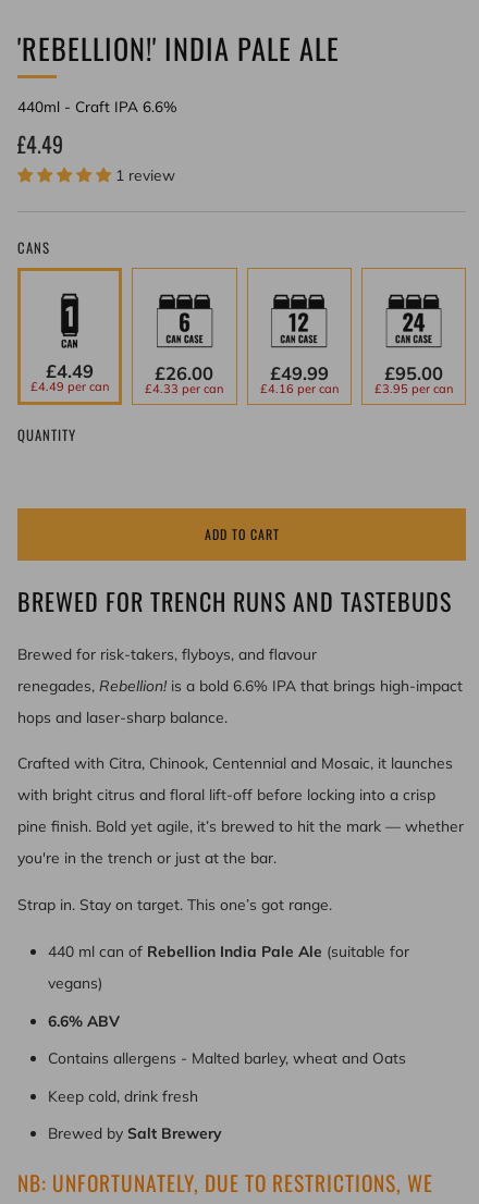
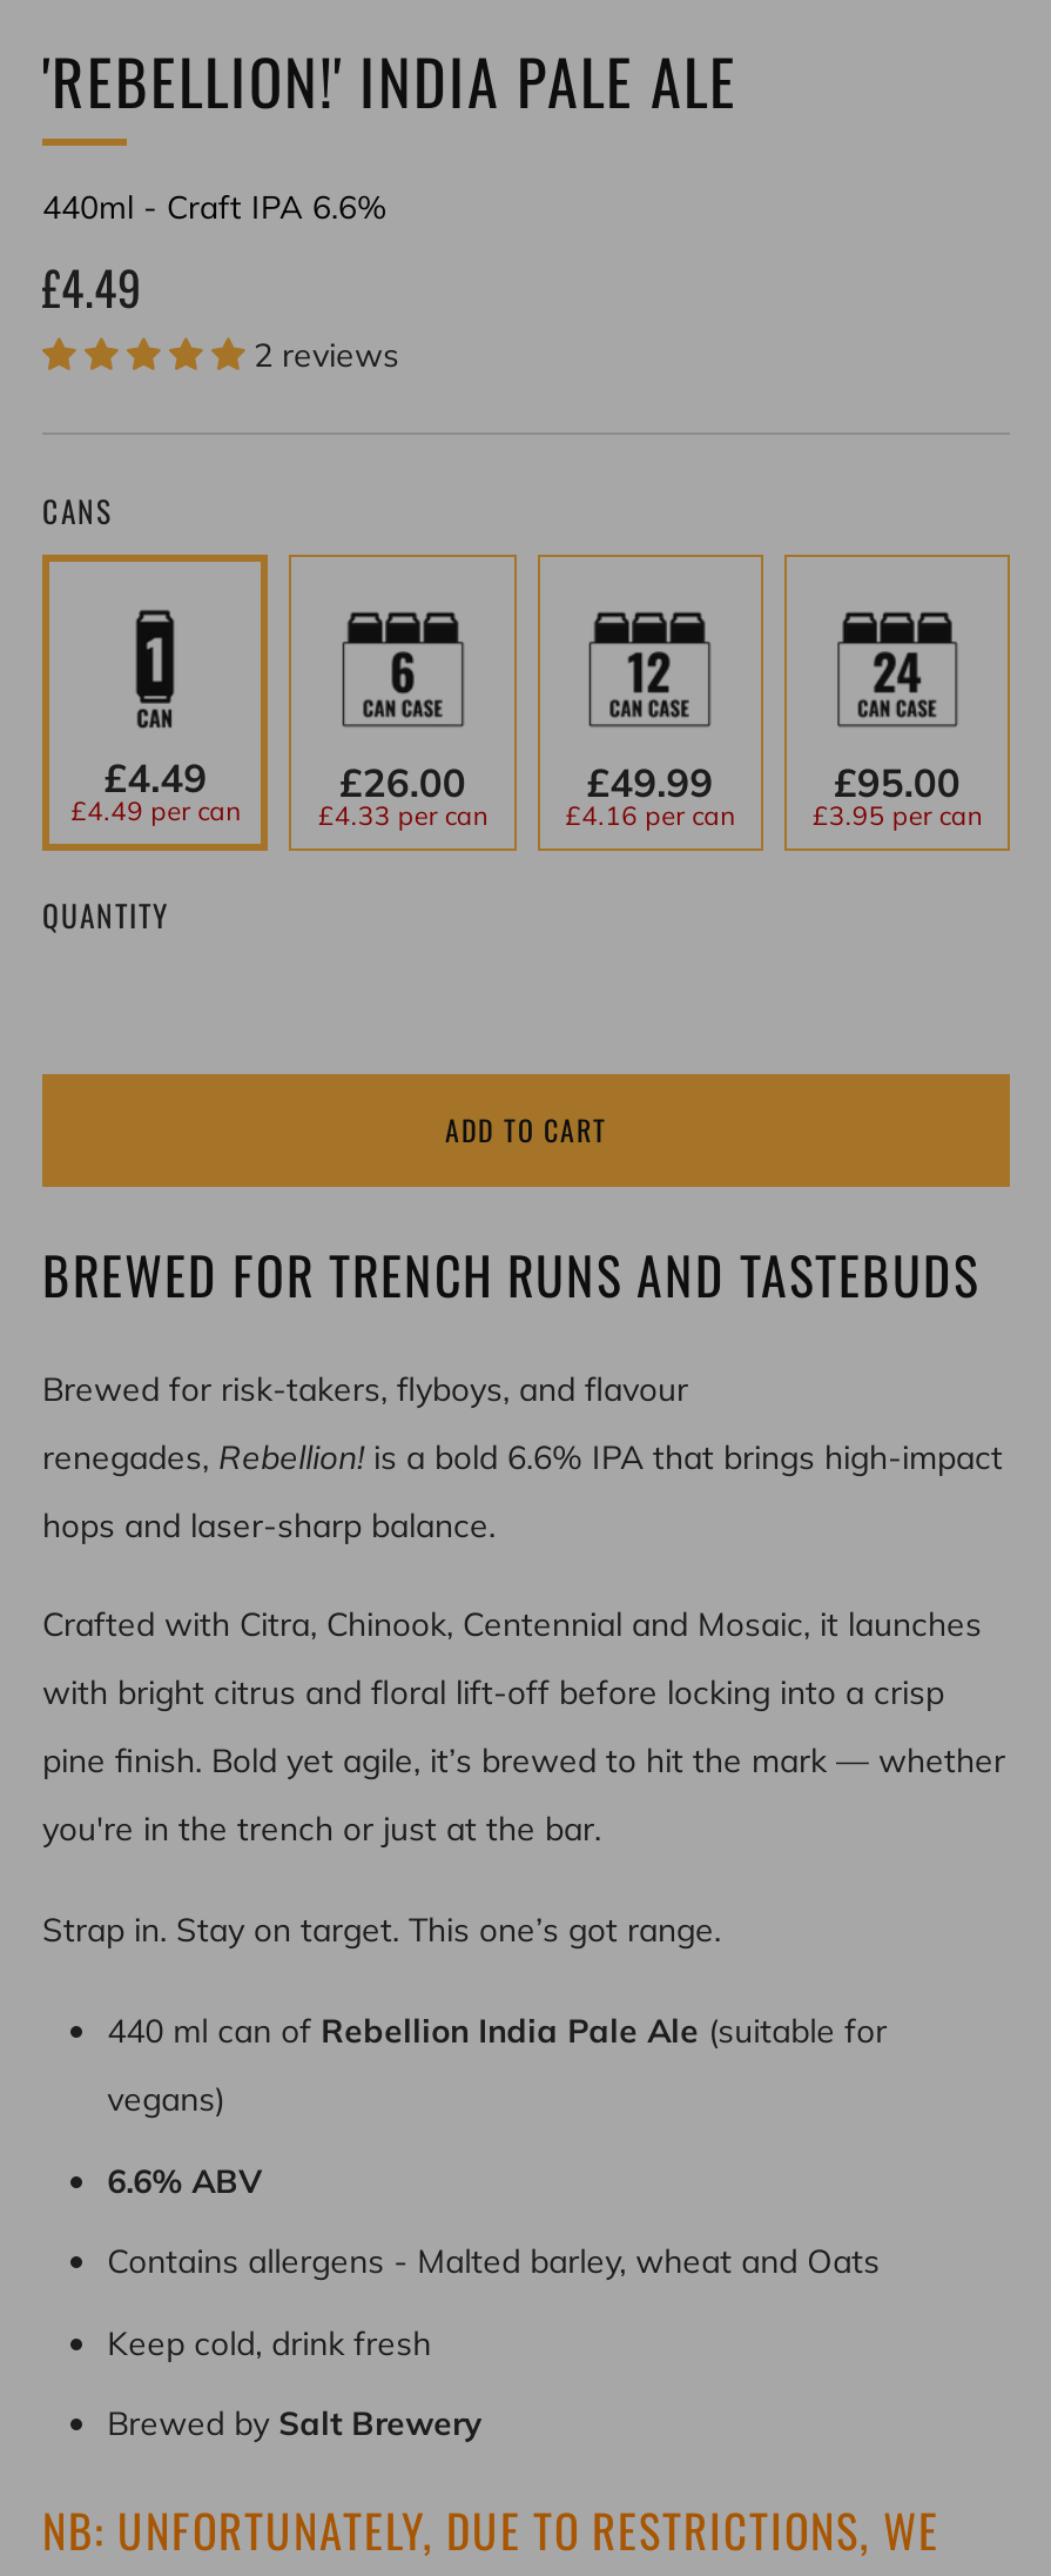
[115,166,175,184] 1 review -> [254,335,399,375] 2 reviews

